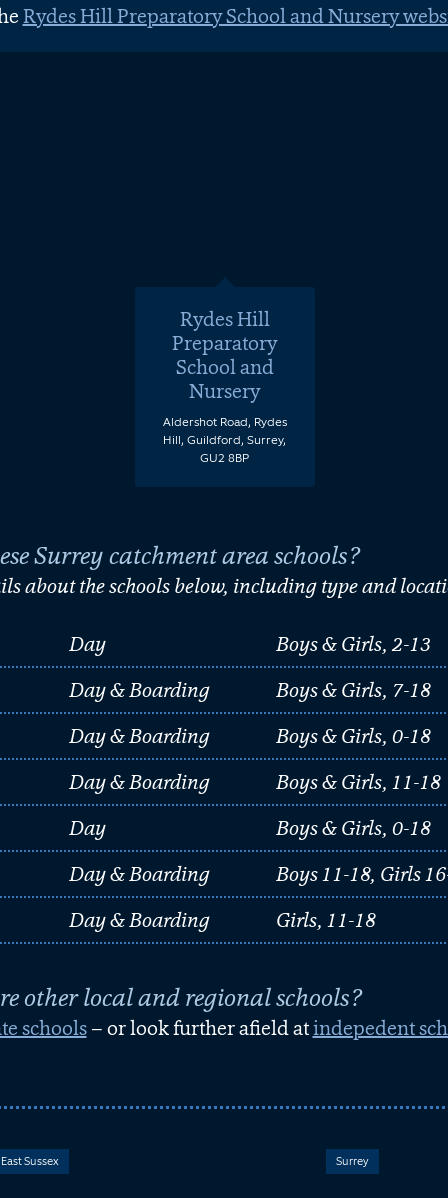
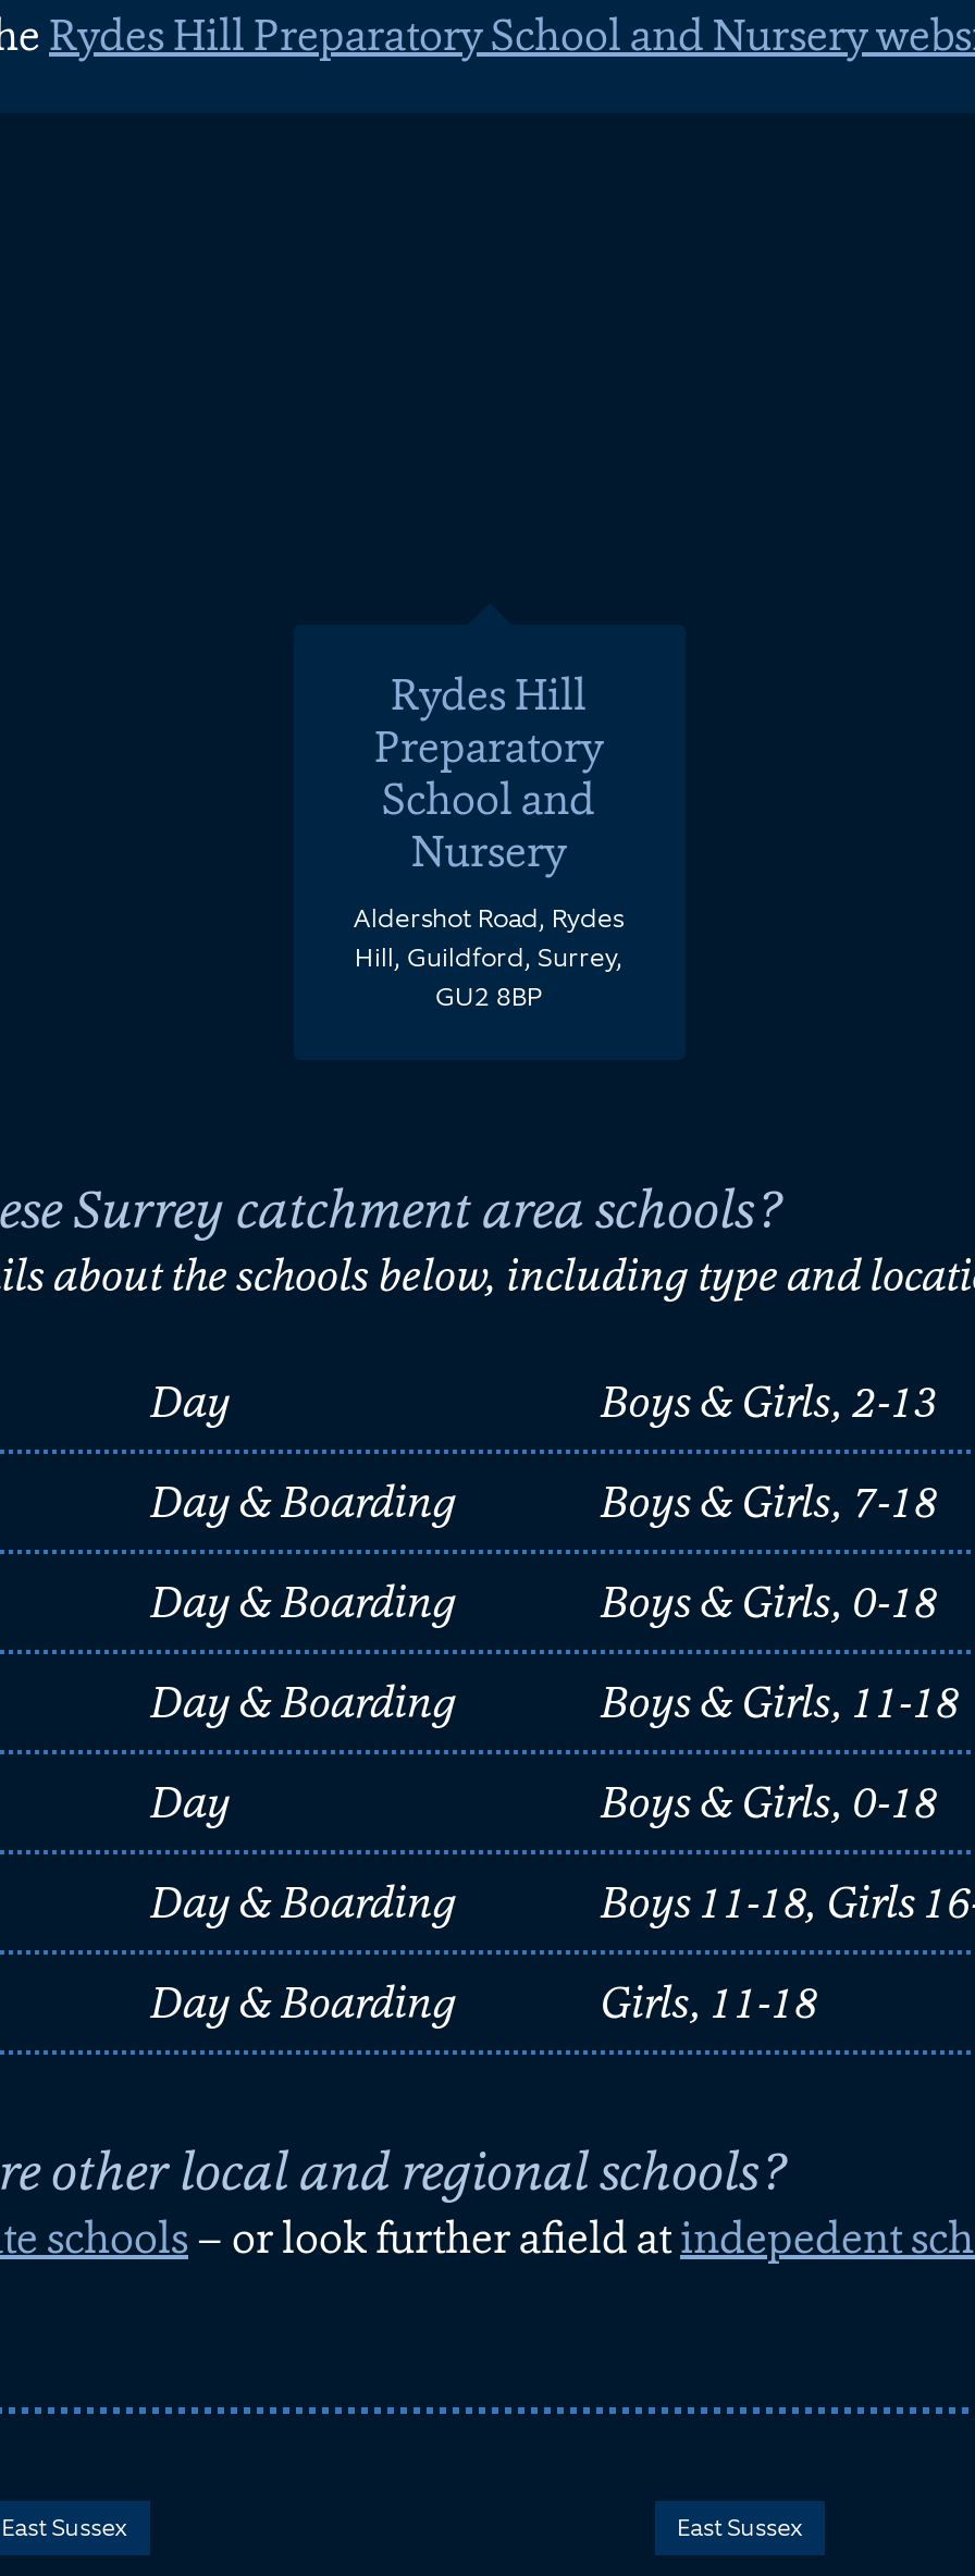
[336,1154,369,1168] Surrey -> [677,2512,803,2542] East Sussex

